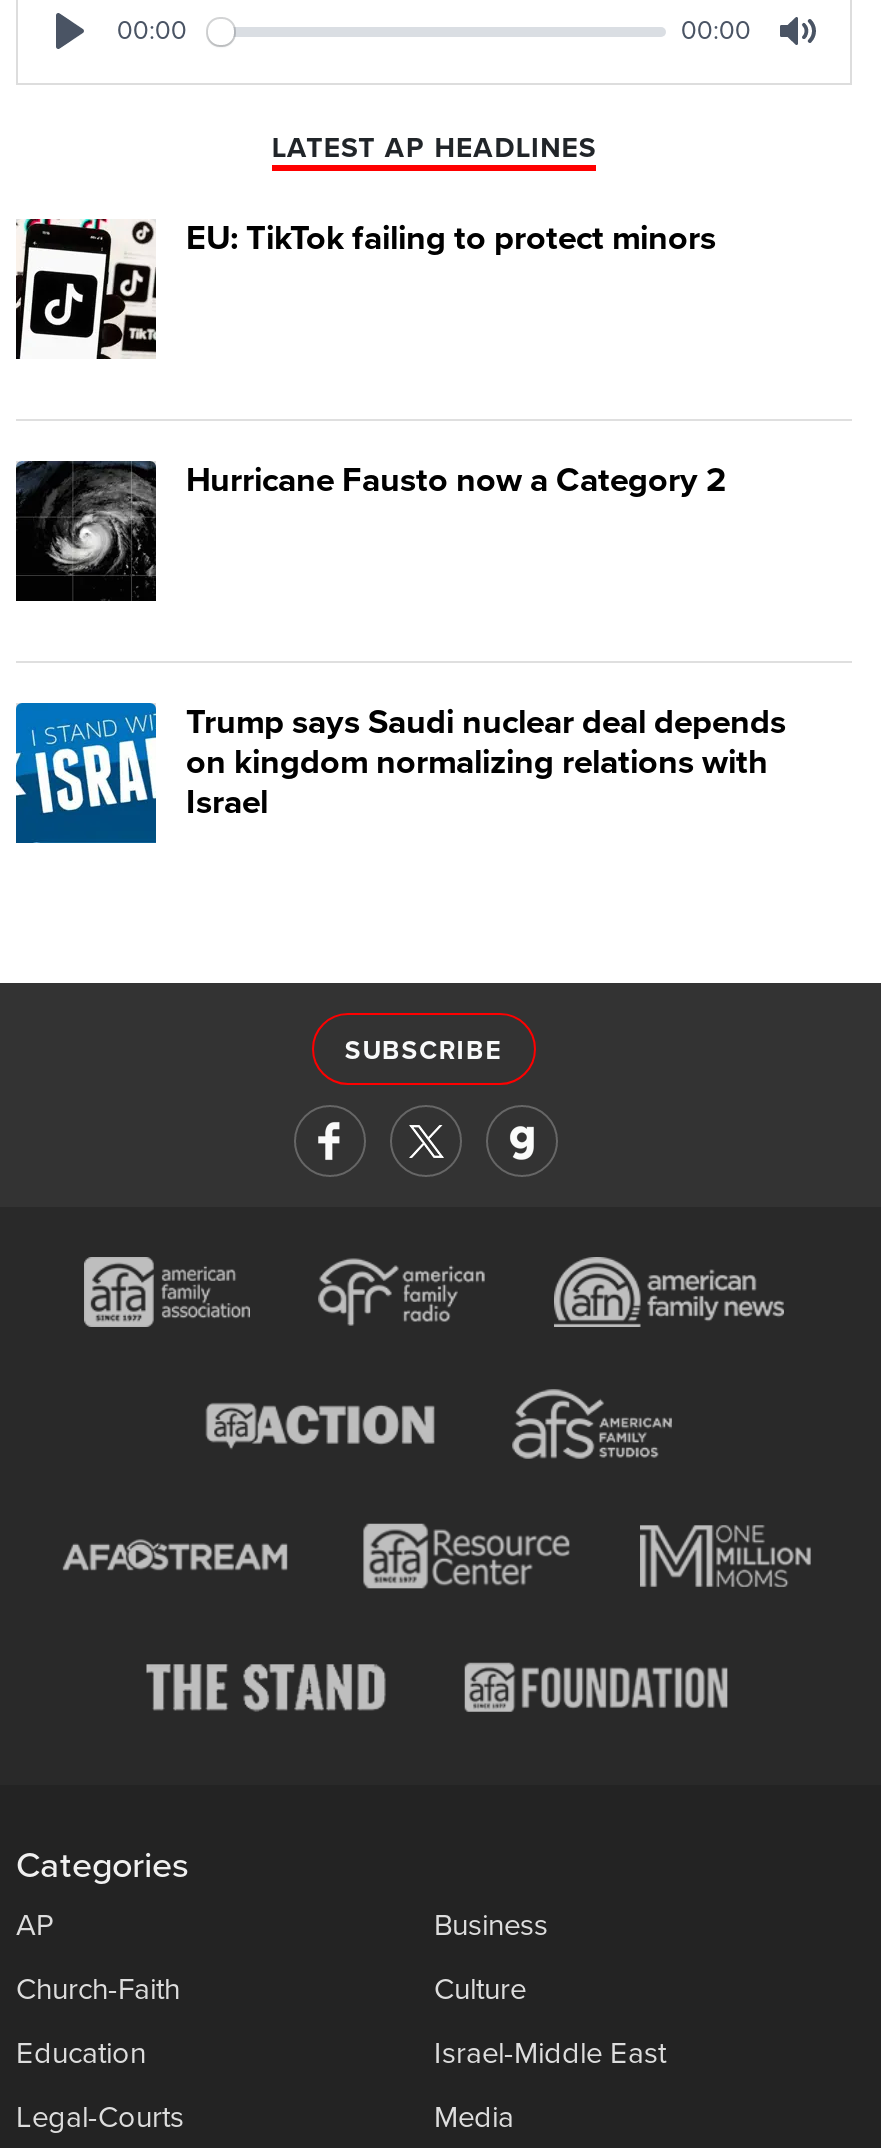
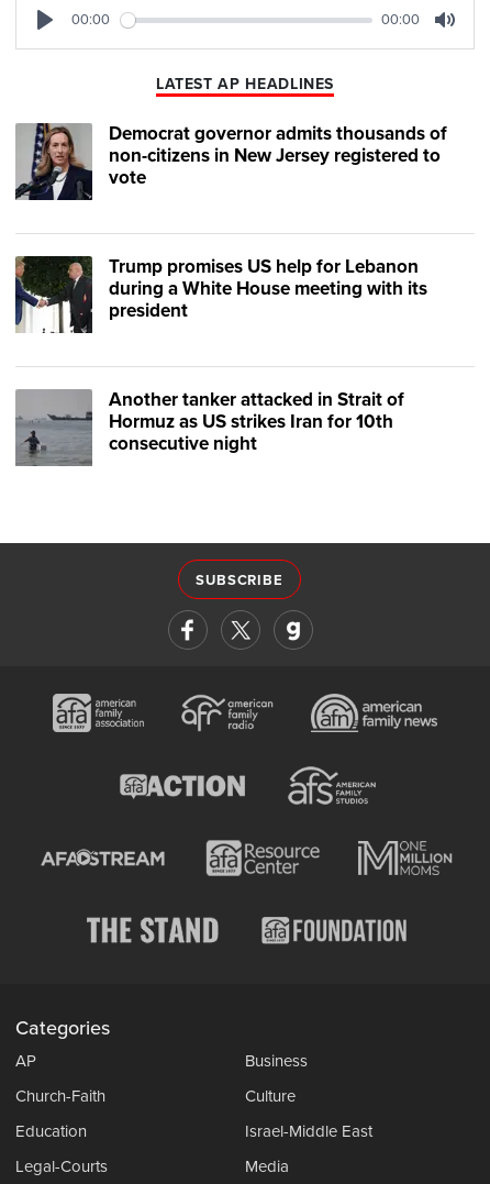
[16,217,716,361] [image] | EU: TikTok failing to protect minors -> [15,122,447,201] [image] | Democrat governor admits thousands of | non-citizens in New Jersey registered to | vote
[14,459,726,603] [image] | Hurricane Fausto now a Category 2 -> [14,255,427,334] [image] | Trump promises US help for Lebanon | during a White House meeting with its | president
[14,701,786,845] [image] | Trump says Saudi nuclear deal depends | on kingdom normalizing relations with | Israel -> [14,388,404,467] [image] | Another tanker attacked in Strait of | Hormuz as US strikes Iran for 10th | consecutive night

